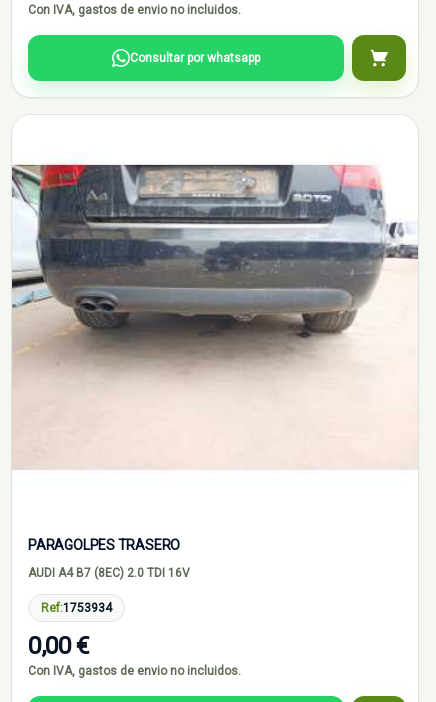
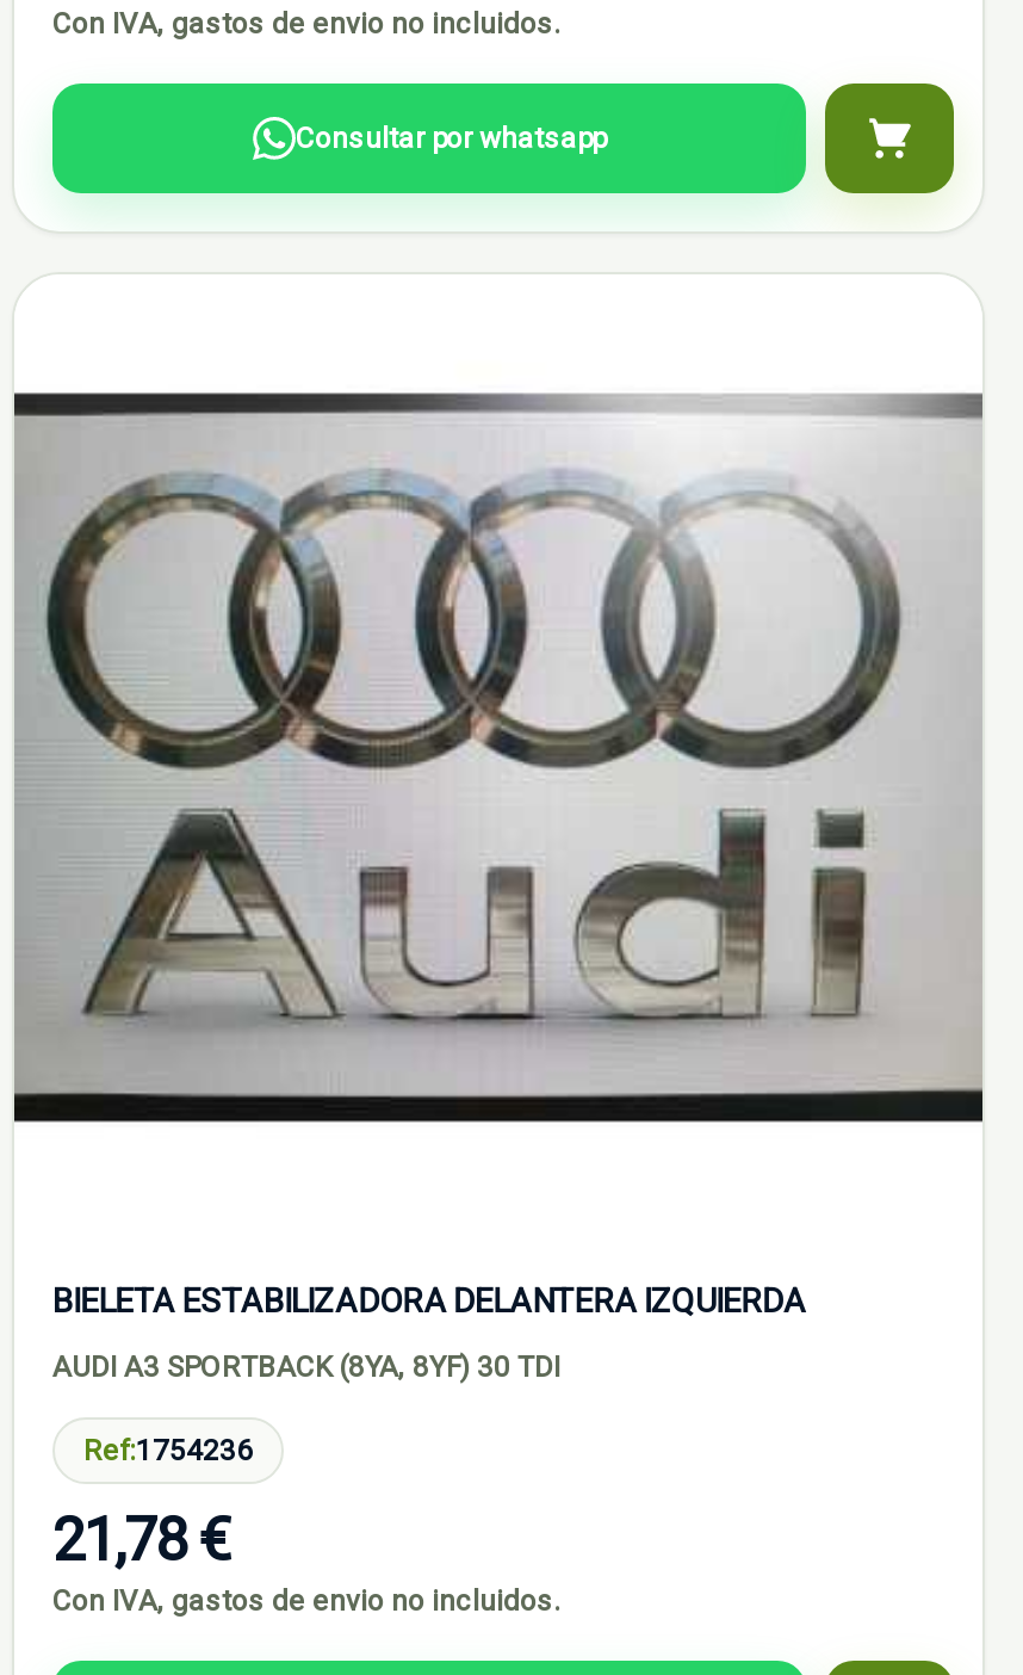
[12,164,418,470] [image] -> [12,391,985,1124] [image]
[28,537,180,553] PARAGOLPES TRASERO -> [52,1281,806,1319] BIELETA ESTABILIZADORA DELANTERA IZQUIERDA
[28,566,190,580] AUDI A4 B7 (8EC) 2.0 TDI 16V -> [52,1350,560,1384] AUDI A3 SPORTBACK (8YA, 8YF) 30 TDI
[41,601,112,615] Ref:1753934 -> [83,1434,253,1467] Ref:1754236
[28,631,89,660] 0,00 € -> [52,1506,229,1575] 21,78 €

